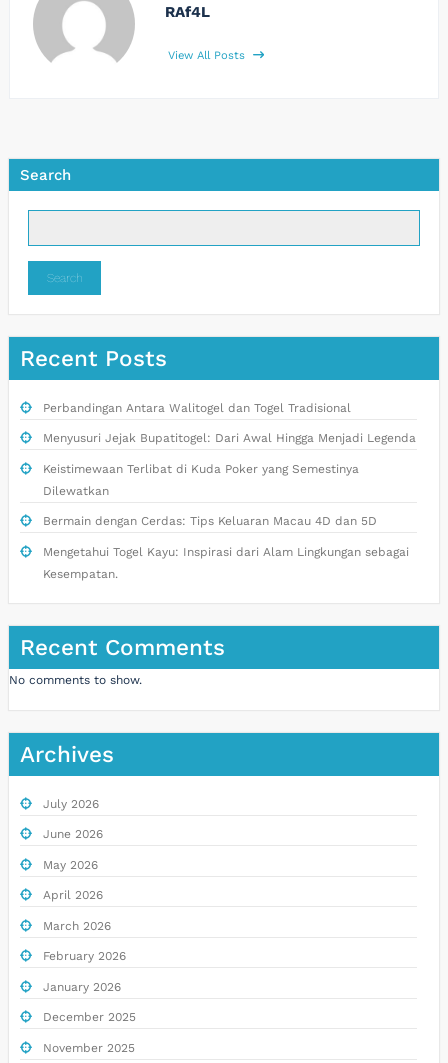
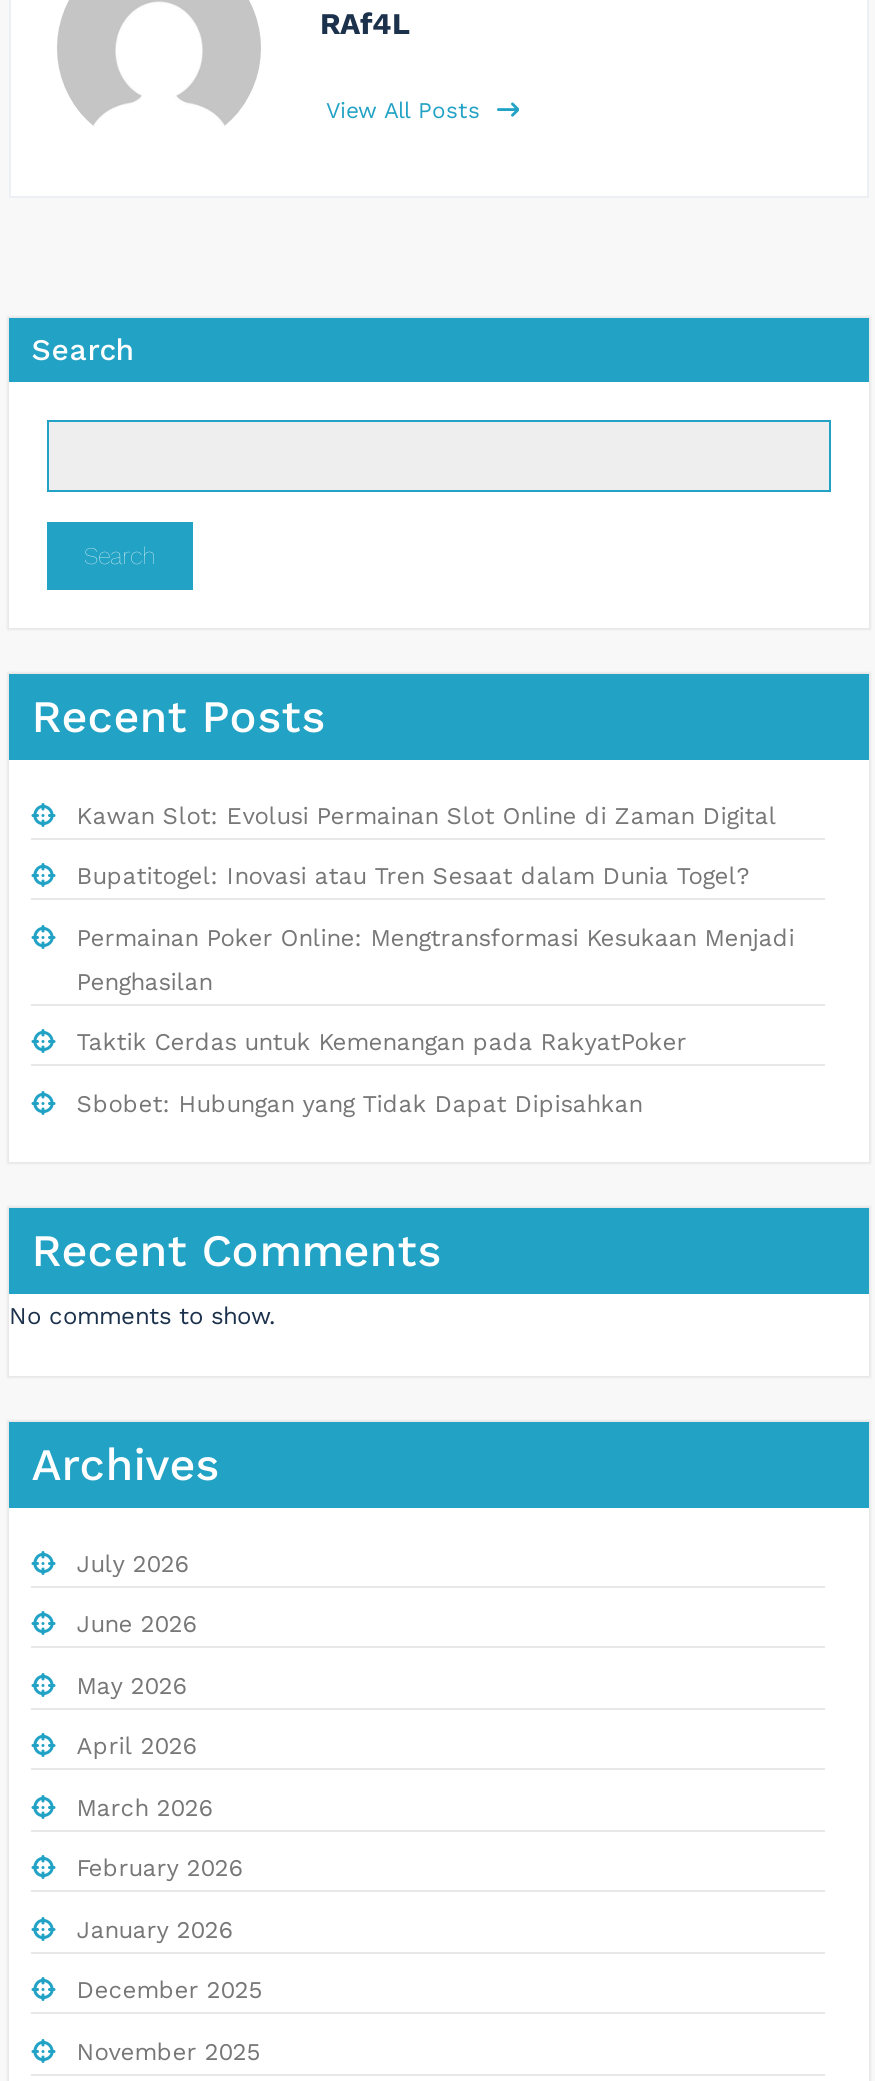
[43,401,416,581] Perbandingan Antara Walitogel dan Togel Tradisional | Menyusuri Jejak Bupatitogel: Dari Awal Hingga Menjadi Legenda | Keistimewaan Terlibat di Kuda Poker yang Semestinya | Dilewatkan | Bermain dengan Cerdas: Tips Keluaran Macau 4D dan 5D | Mengetahui Togel Kayu: Inspirasi dari Alam Lingkungan sebagai | Kesempatan. -> [77,801,795,1117] Kawan Slot: Evolusi Permainan Slot Online di Zaman Digital | Bupatitogel: Inovasi atau Tren Sesaat dalam Dunia Togel? | Permainan Poker Online: Mengtransformasi Kesukaan Menjadi | Penghasilan | Taktik Cerdas untuk Kemenangan pada RakyatPoker | Sbobet: Hubungan yang Tidak Dapat Dipisahkan

